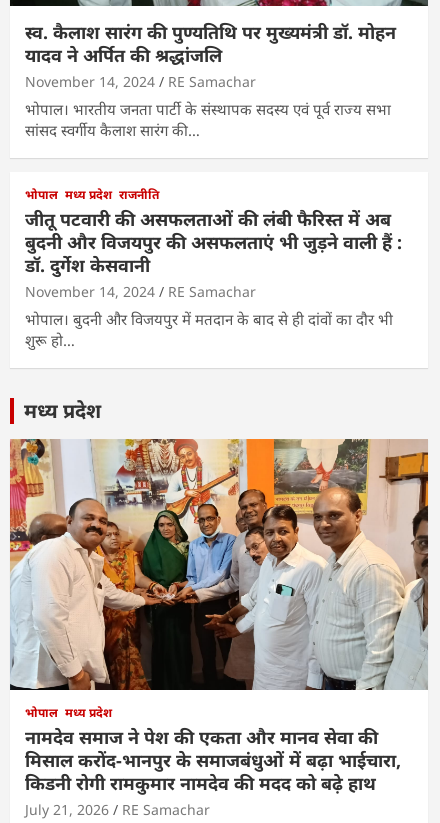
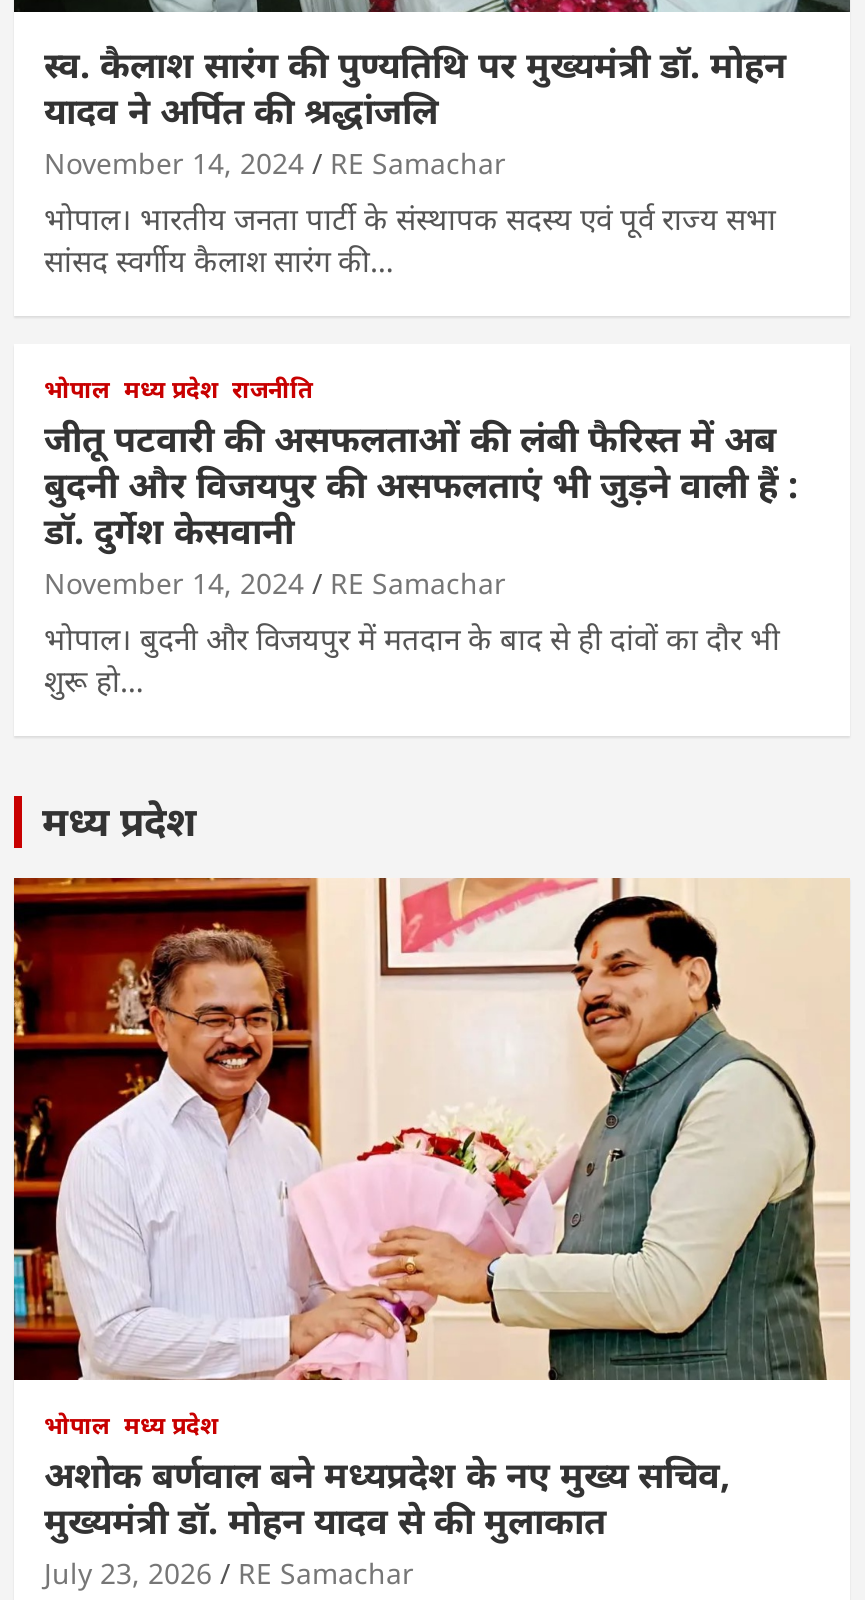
[9,438,429,819] [image] | नामदेव समाज ने पेश की एकता और मानव सेवा की | मिसाल करोंद-भानपुर के समाजबंधुओं में बढ़ा भाईचारा, | किडनी रोगी रामकुमार नामदेव की मदद को बढ़े हाथ | July 21, 2026 -> [12,876,850,1592] [image] | अशोक बर्णवाल बने मध्यप्रदेश के नए मुख्य सचिव, | मुख्यमंत्री डॉ. मोहन यादव से की मुलाकात | July 23, 2026

